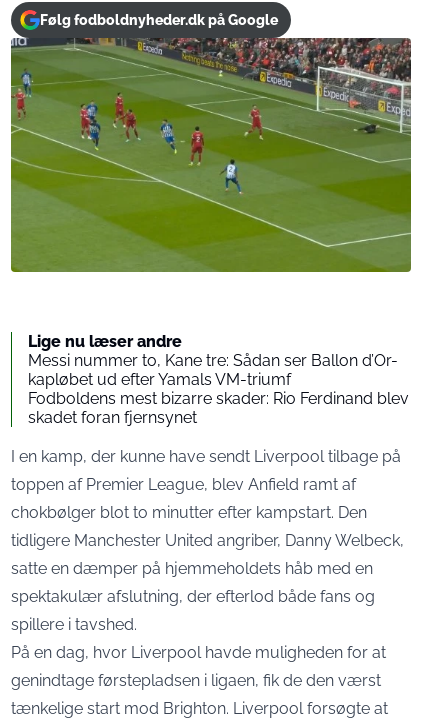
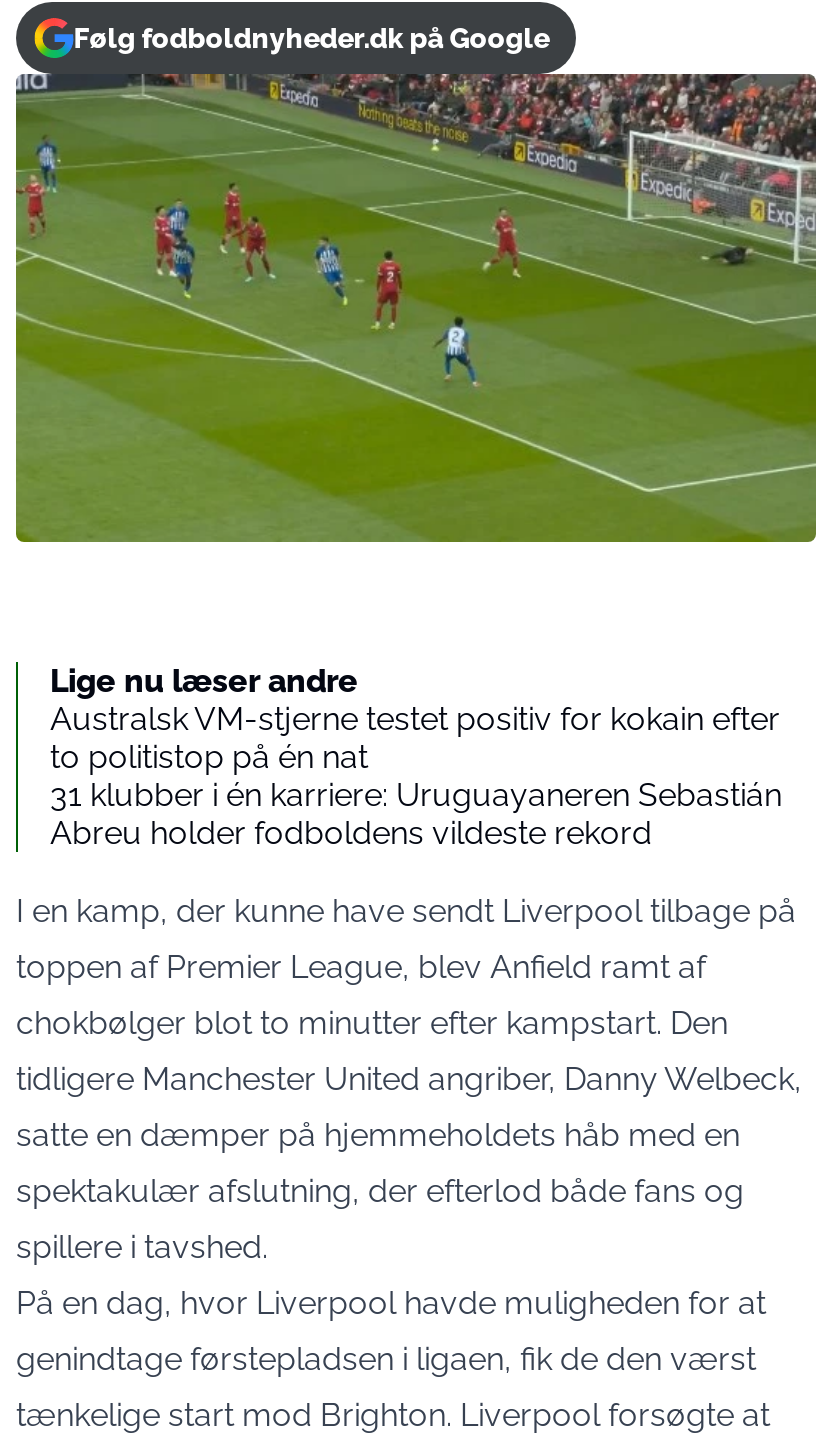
[28,351,409,427] Messi nummer to, Kane tre: Sådan ser Ballon d’Or- | kapløbet ud efter Yamals VM-triumf | Fodboldens mest bizarre skader: Rio Ferdinand blev | skadet foran fjernsynet -> [50,699,782,851] Australsk VM-stjerne testet positiv for kokain efter | to politistop på én nat | 31 klubber i én karriere: Uruguayaneren Sebastián | Abreu holder fodboldens vildeste rekord

